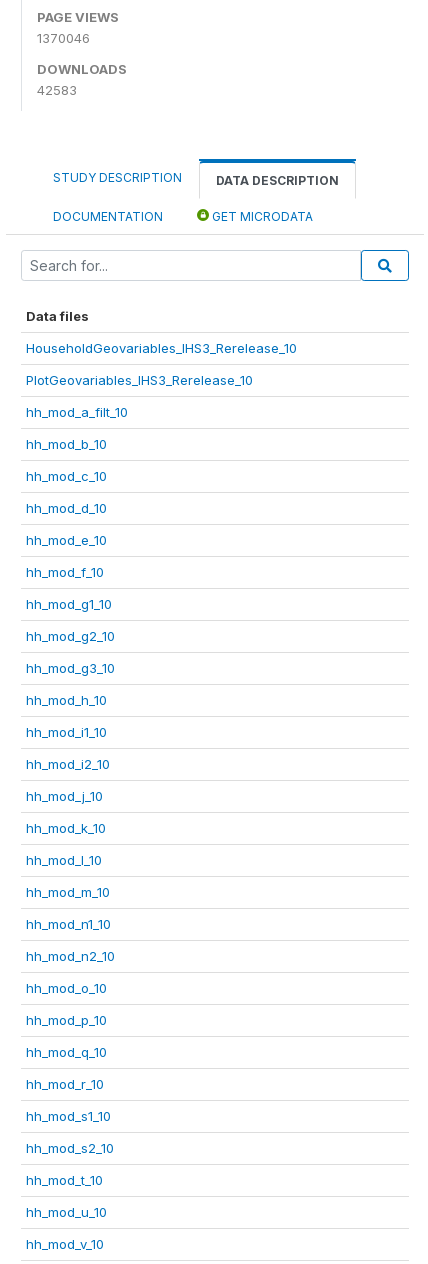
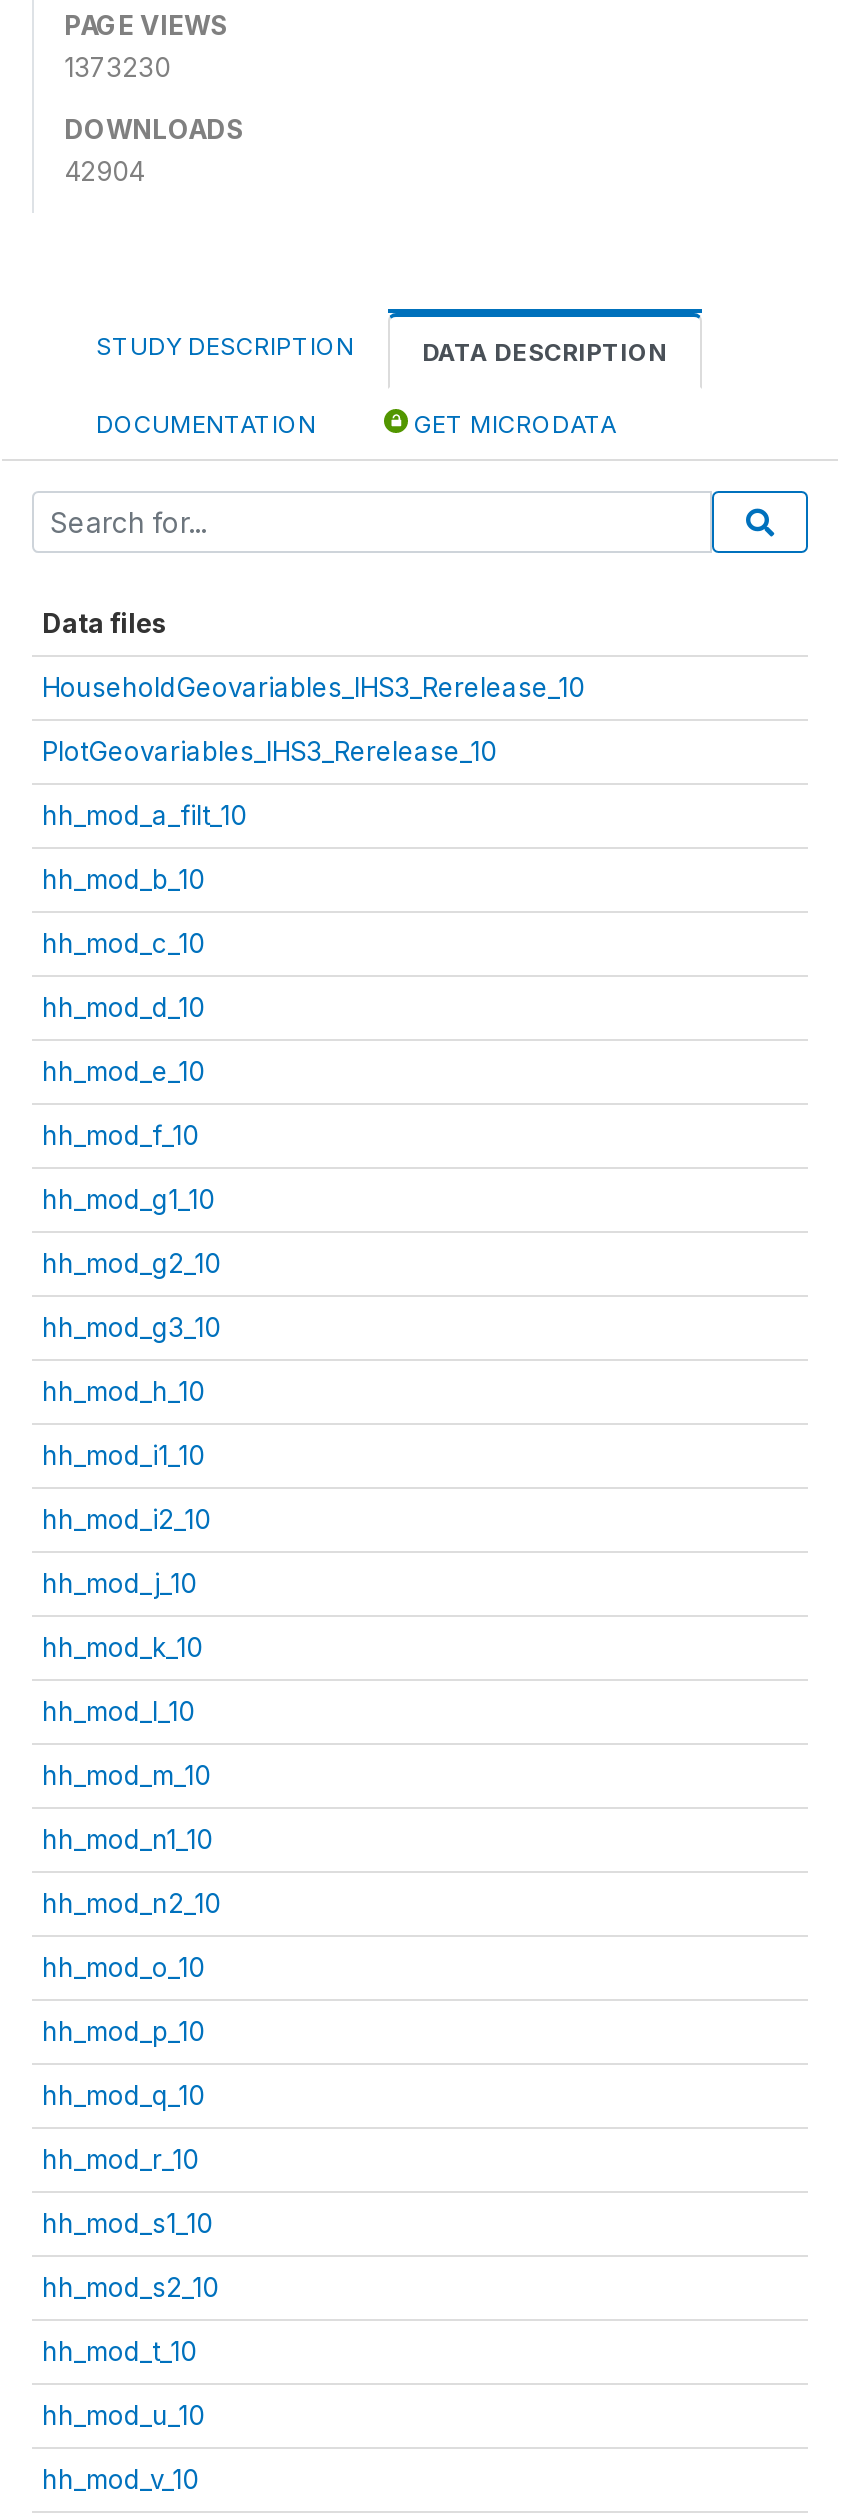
[37,30,90,46] 1370046 -> [64,51,170,83] 1373230
[37,82,77,98] 42583 -> [64,155,144,187] 42904

